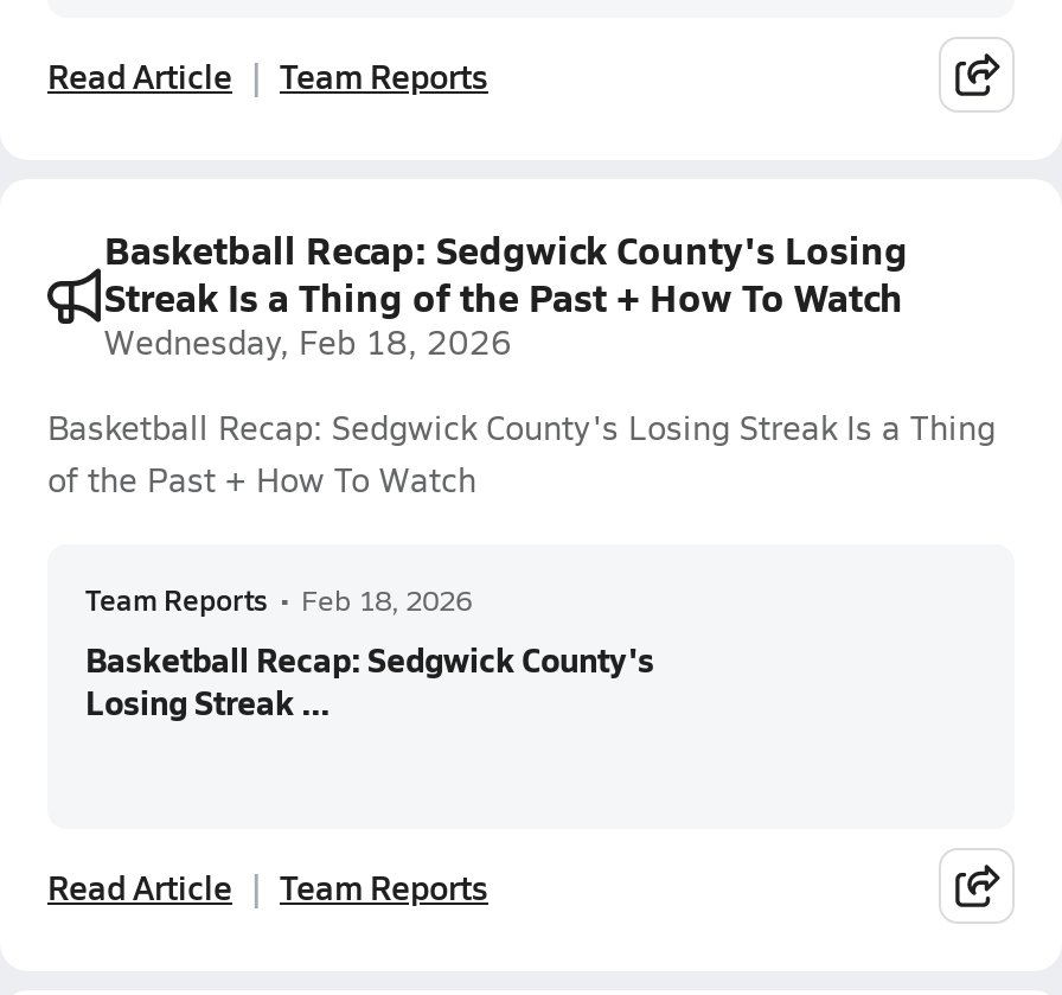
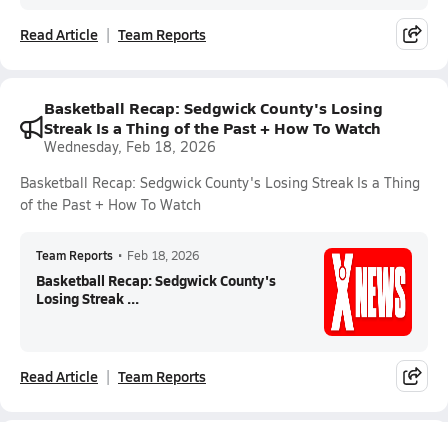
none -> [323,247,413,337] [image]

